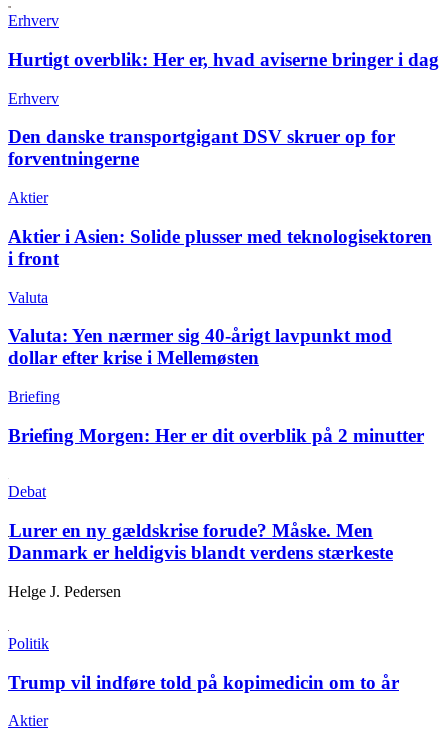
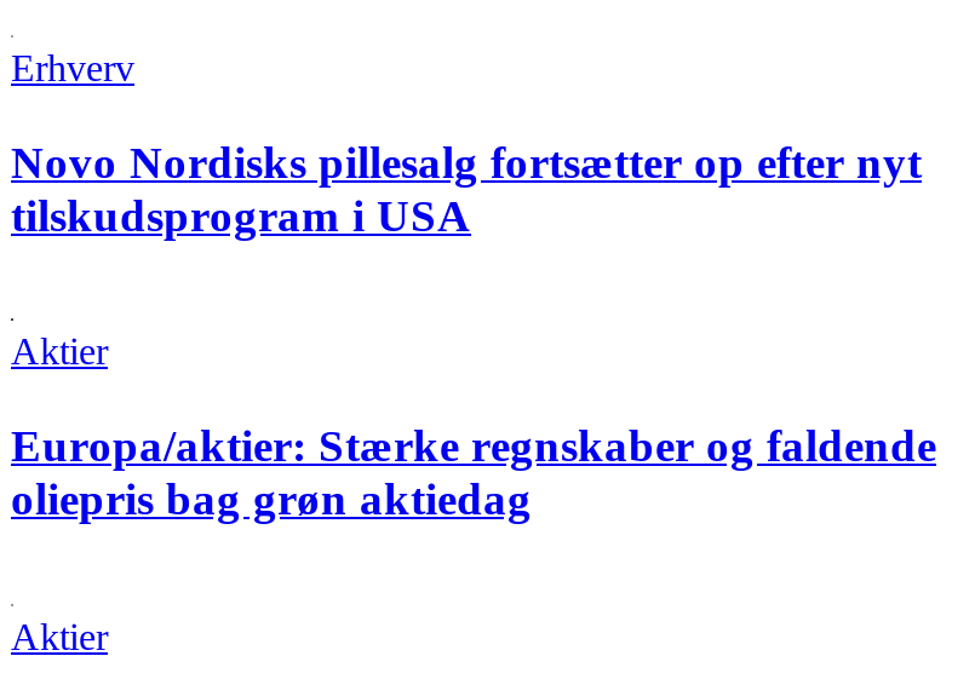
[8,49,439,169] Hurtigt overblik: Her er, hvad aviserne bringer i dag | Erhverv | Den danske transportgigant DSV skruer op for | forventningerne -> [11,135,922,239] Novo Nordisks pillesalg fortsætter op efter nyt | tilskudsprogram i USA
[8,226,432,693] Aktier i Asien: Solide plusser med teknologisektoren | i front | Valuta | Valuta: Yen nærmer sig 40-årigt lavpunkt mod | dollar efter krise i Mellemøsten | Briefing | Briefing Morgen: Her er dit overblik på 2 minutter | Debat | Lurer en ny gældskrise forude? Måske. Men | Danmark er heldigvis blandt verdens stærkeste | Helge J. Pedersen | Politik | Trump vil indføre told på kopimedicin om to år -> [11,420,936,524] Europa/aktier: Stærke regnskaber og faldende | oliepris bag grøn aktiedag

